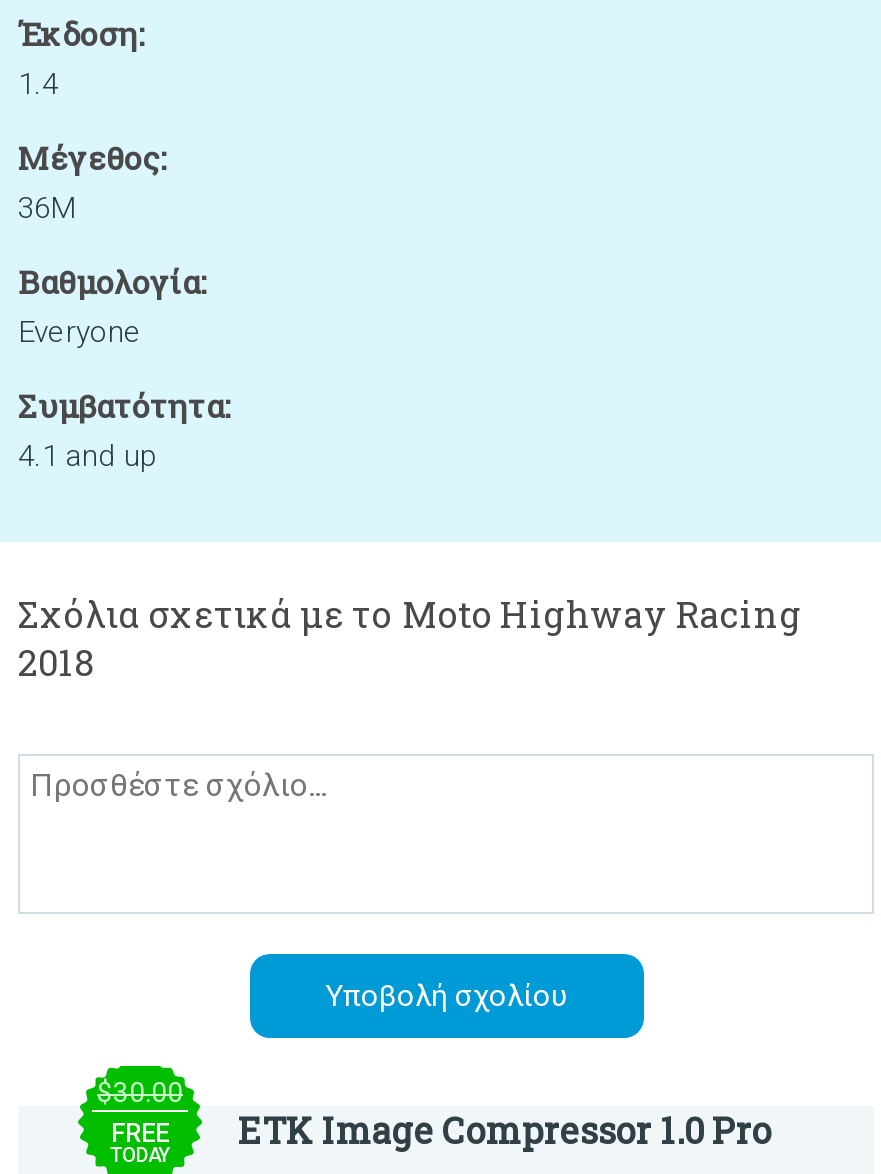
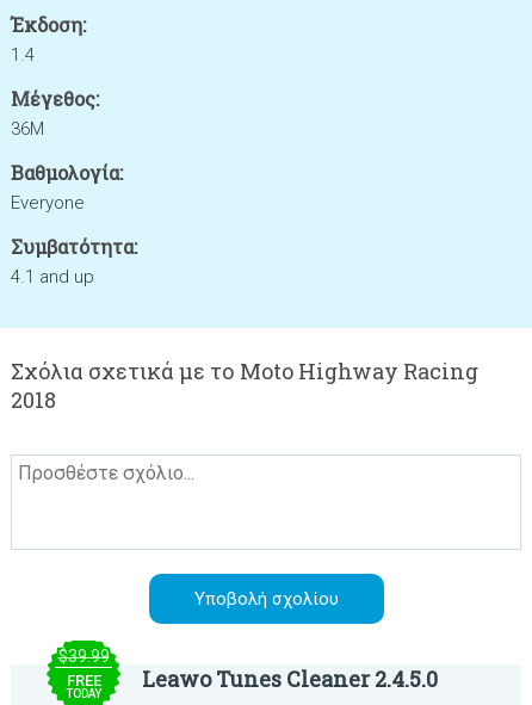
[97,1076,183,1108] $30.00 -> [58,647,109,666] $39.99
[238,1106,772,1154] ETK Image Compressor 1.0 Pro -> [142,664,438,693] Leawo Tunes Cleaner 2.4.5.0

